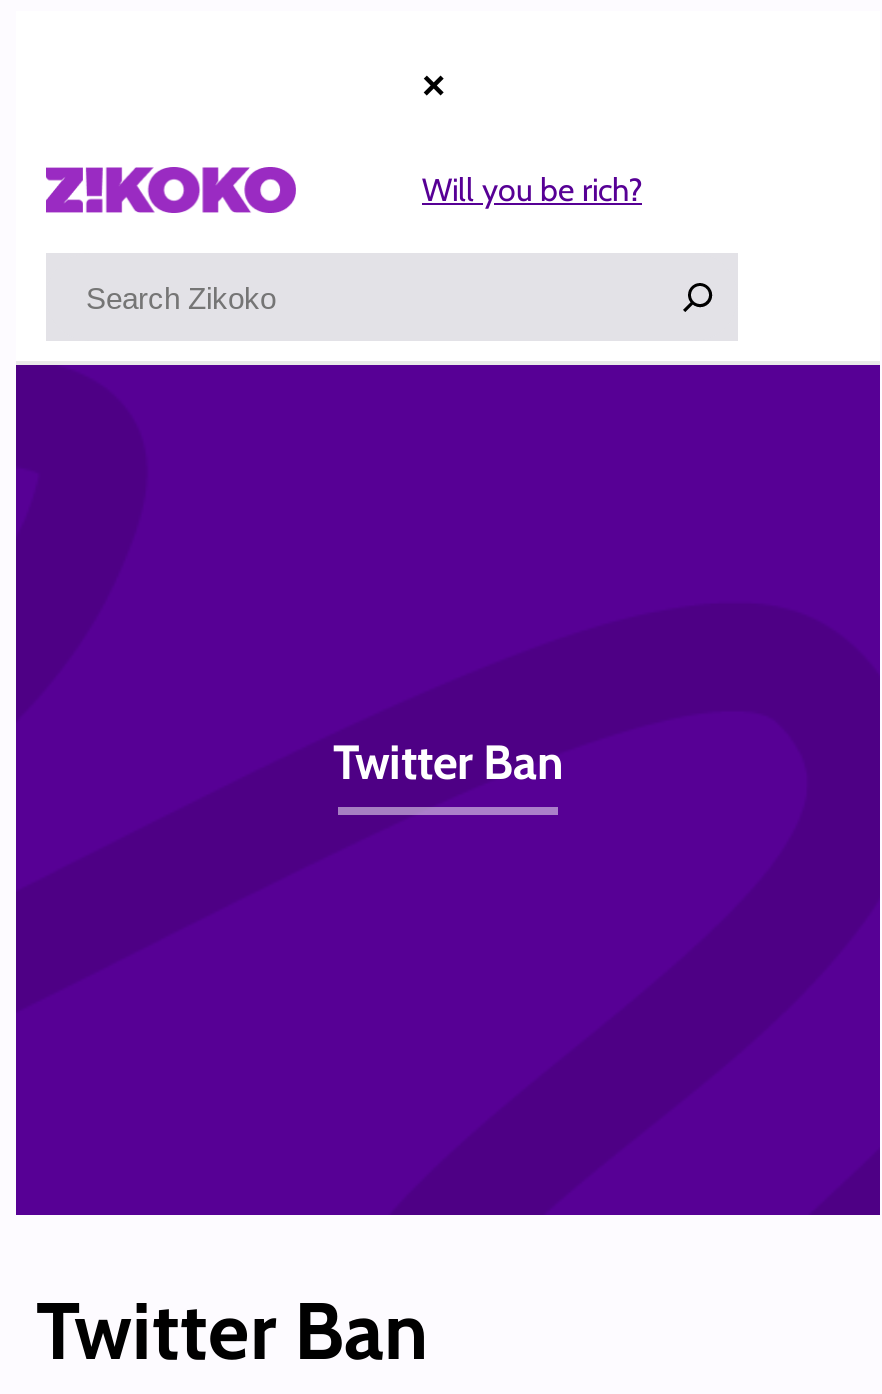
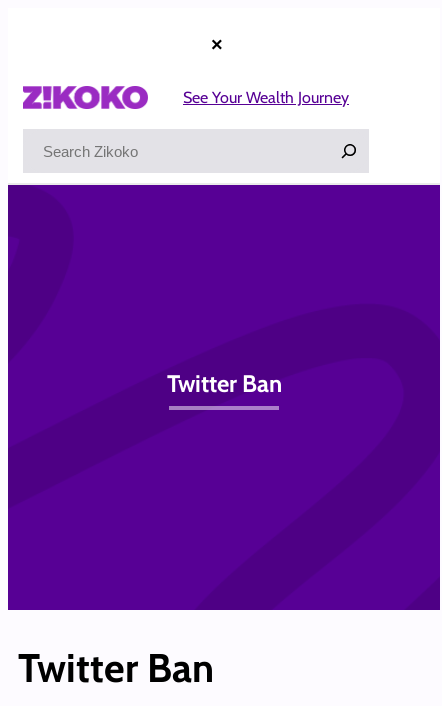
[422,171,642,209] Will you be rich? -> [183,88,349,107] See Your Wealth Journey

